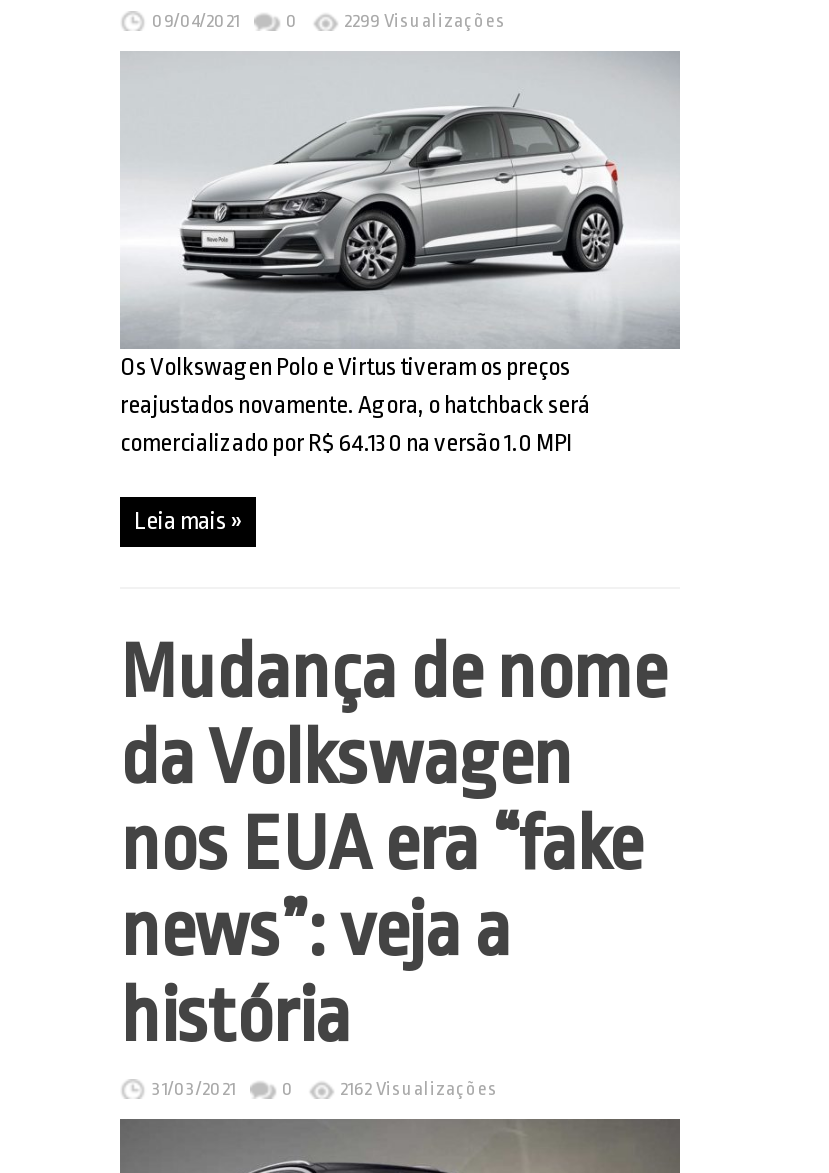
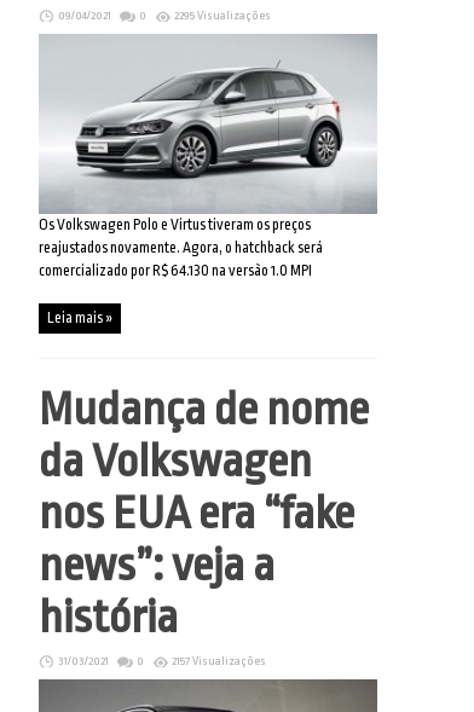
[344,11,506,31] 2299 Visualizações -> [174,9,271,21] 2295 Visualizações
[340,1079,498,1099] 2162 Visualizações -> [172,655,266,667] 2157 Visualizações

